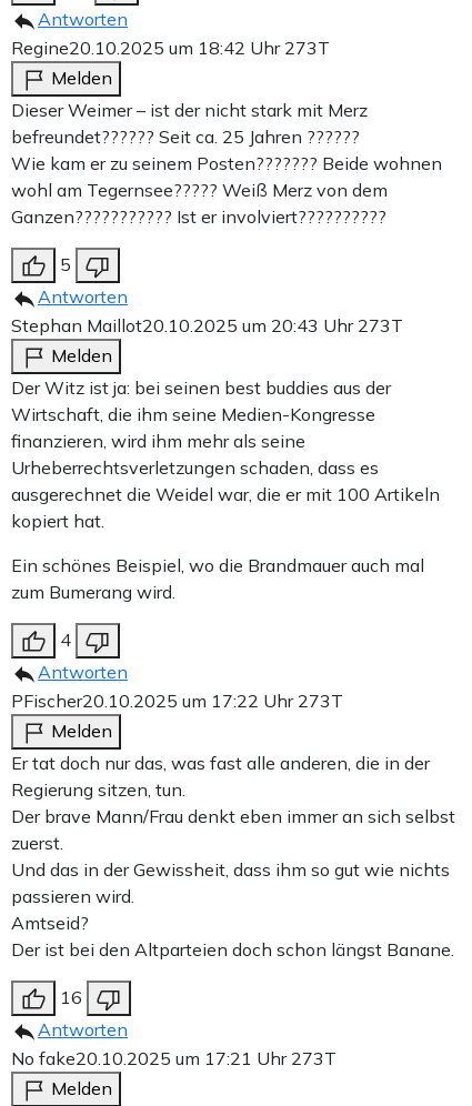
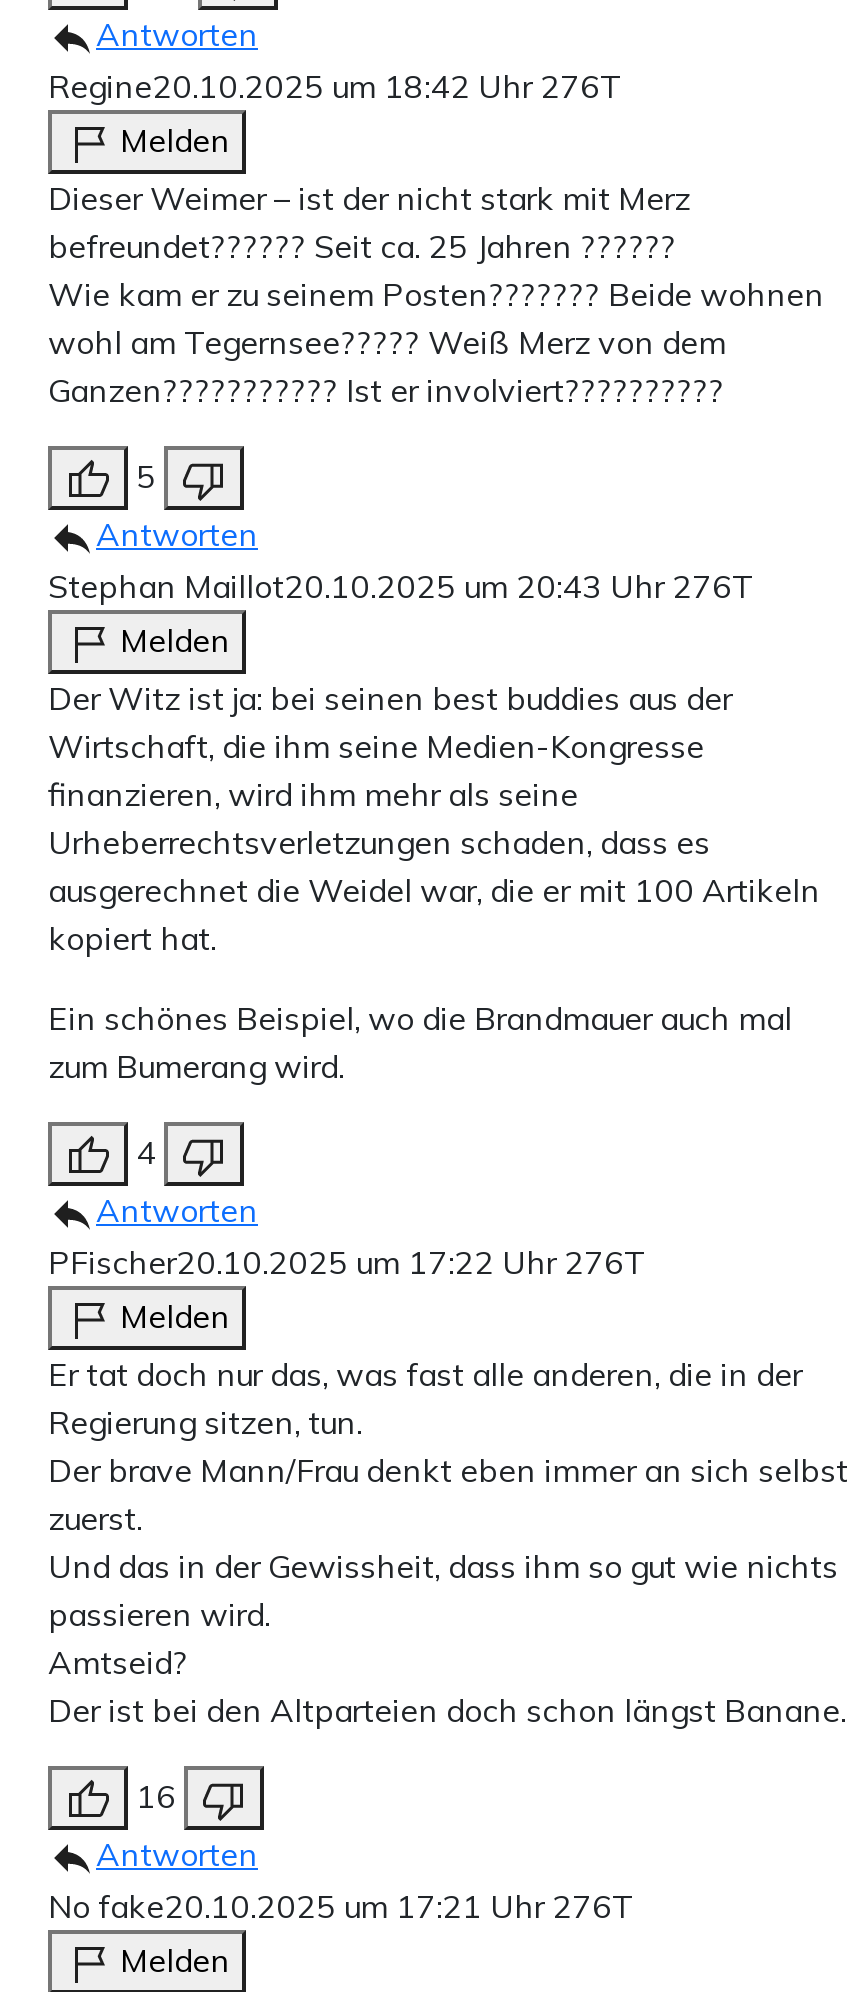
[11,36,330,58] Regine20.10.2025 um 18:42 Uhr 273T -> [48,65,622,105] Regine20.10.2025 um 18:42 Uhr 276T
[11,314,403,336] Stephan Maillot20.10.2025 um 20:43 Uhr 273T -> [48,565,754,605] Stephan Maillot20.10.2025 um 20:43 Uhr 276T
[11,689,343,711] PFischer20.10.2025 um 17:22 Uhr 273T -> [48,1241,646,1281] PFischer20.10.2025 um 17:22 Uhr 276T
[11,1047,337,1069] No fake20.10.2025 um 17:21 Uhr 273T -> [48,1885,634,1925] No fake20.10.2025 um 17:21 Uhr 276T

